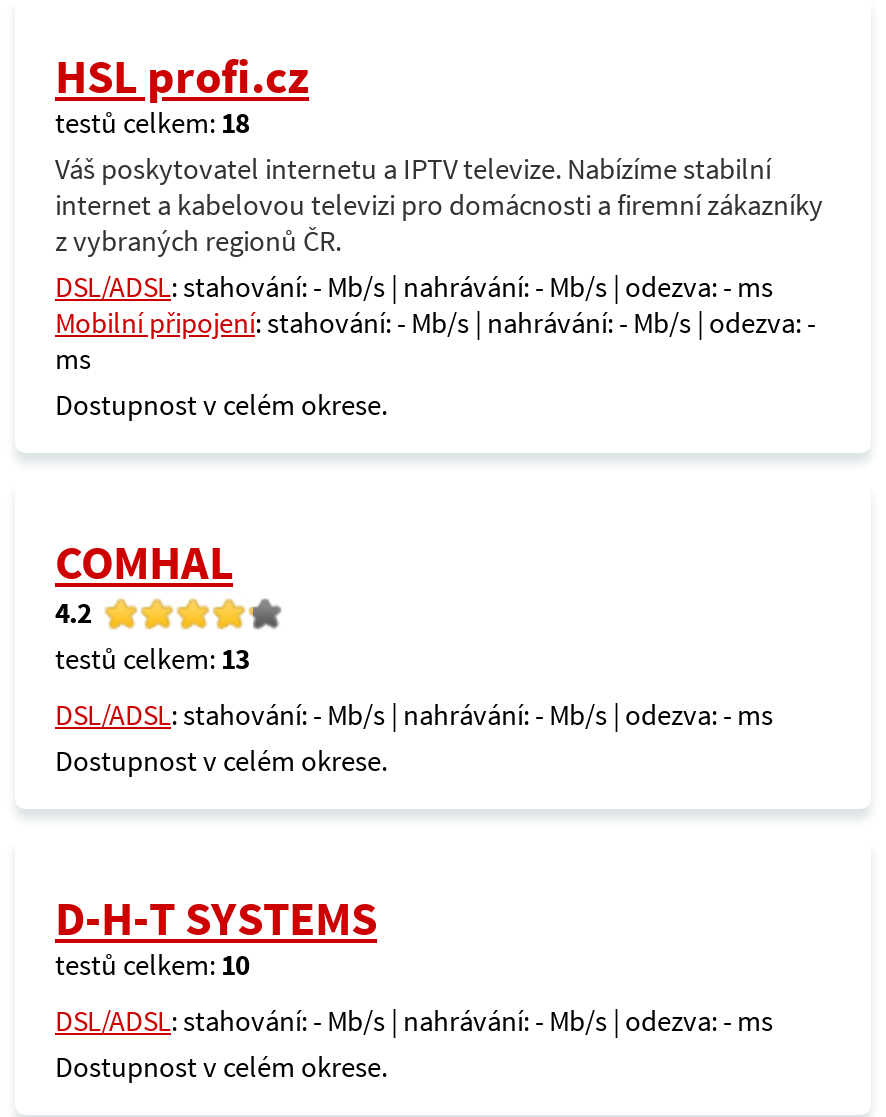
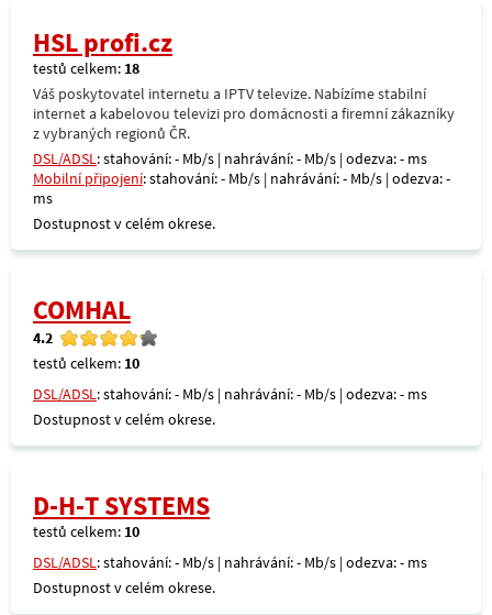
[55,641,249,677] testů celkem: 13 -> [33,353,139,373] testů celkem: 10

